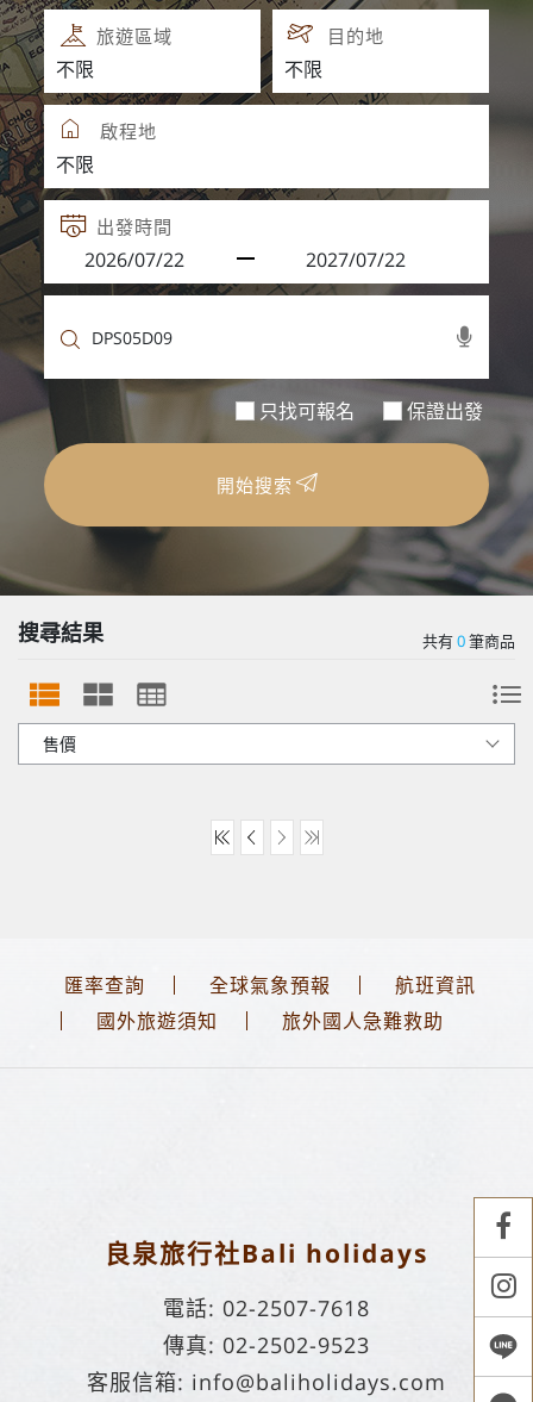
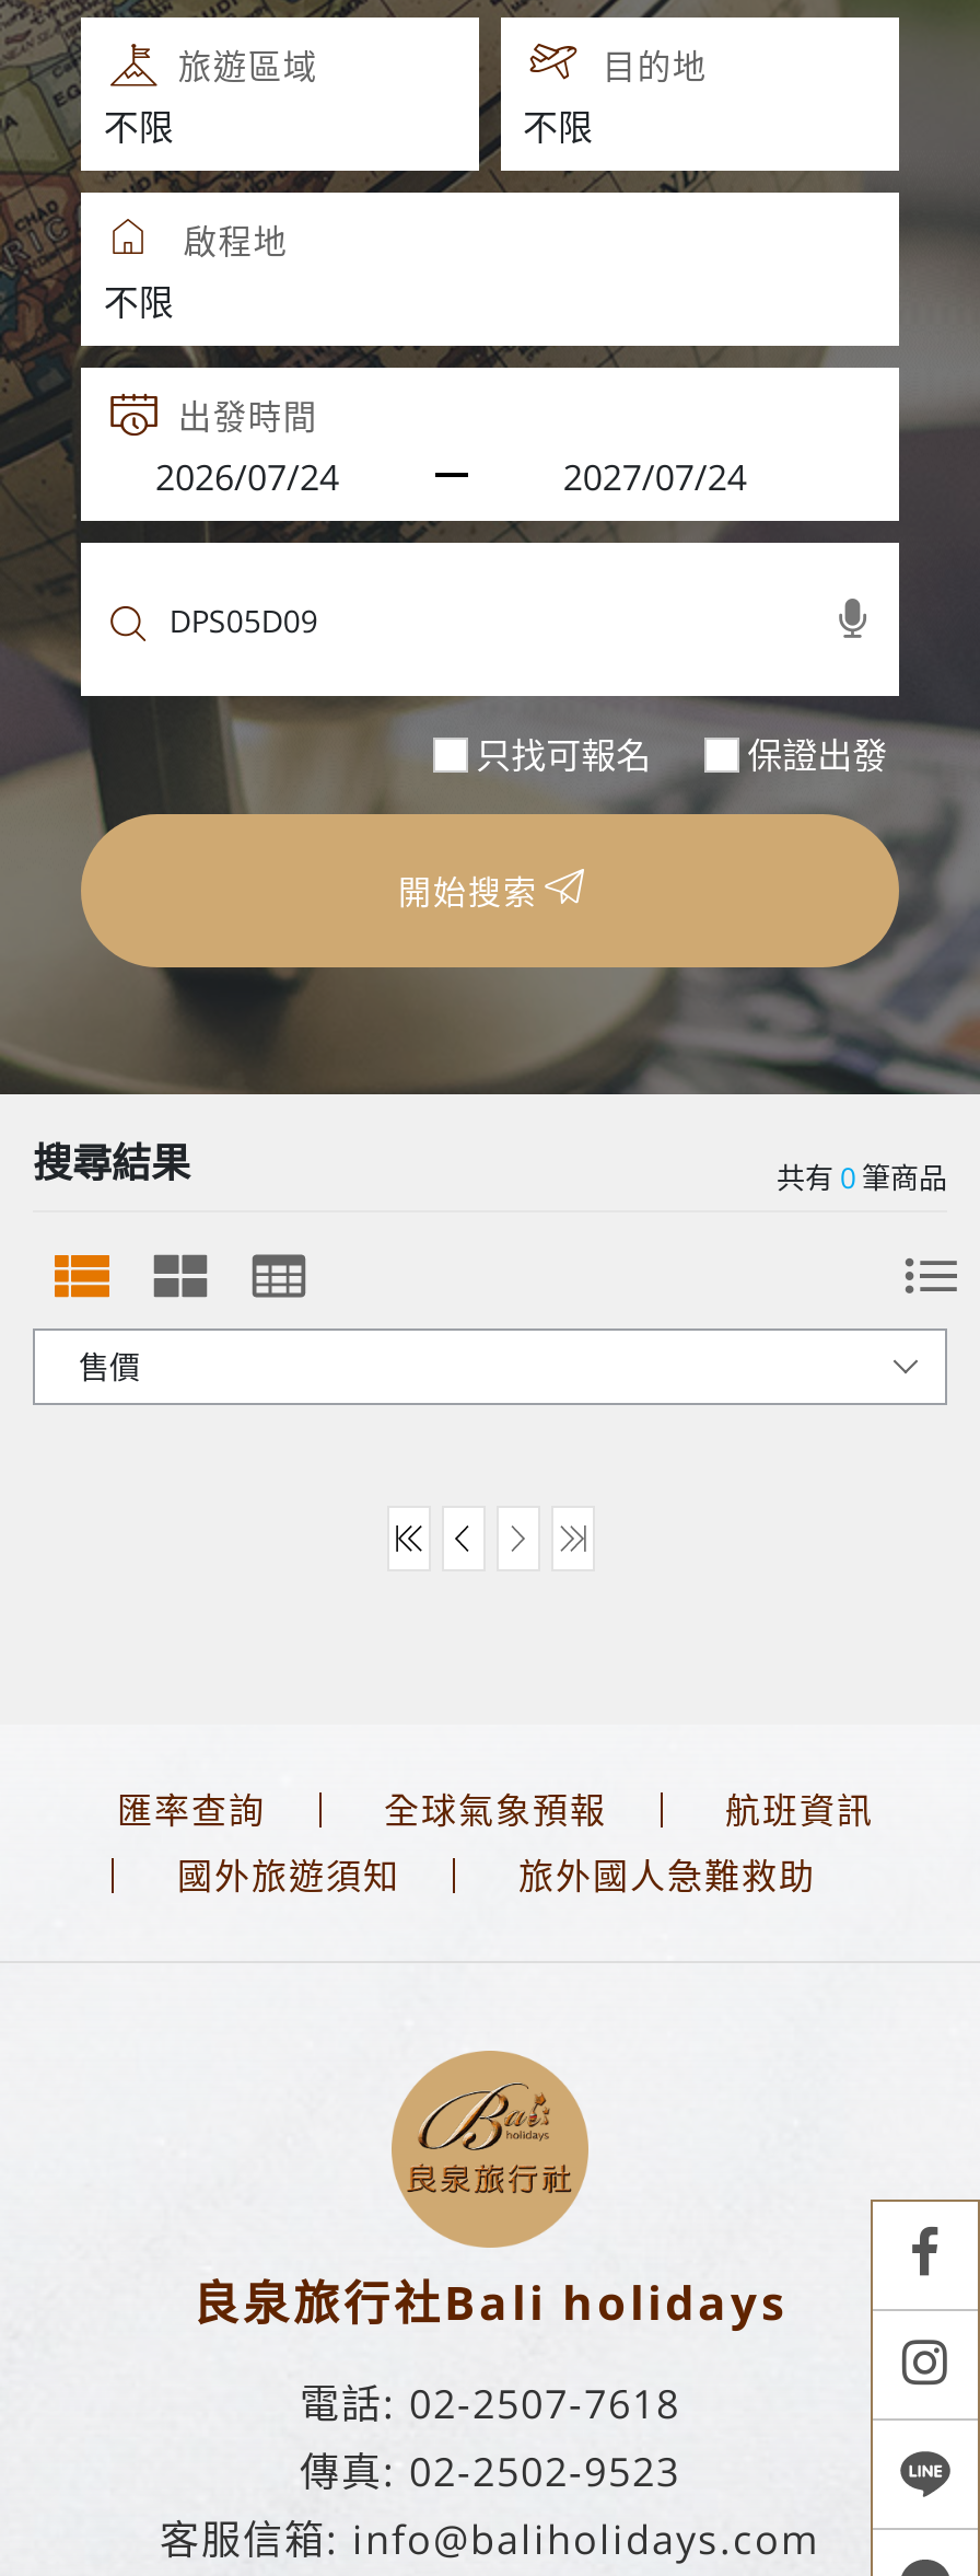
none -> [389,2049,591,2250] [image]

